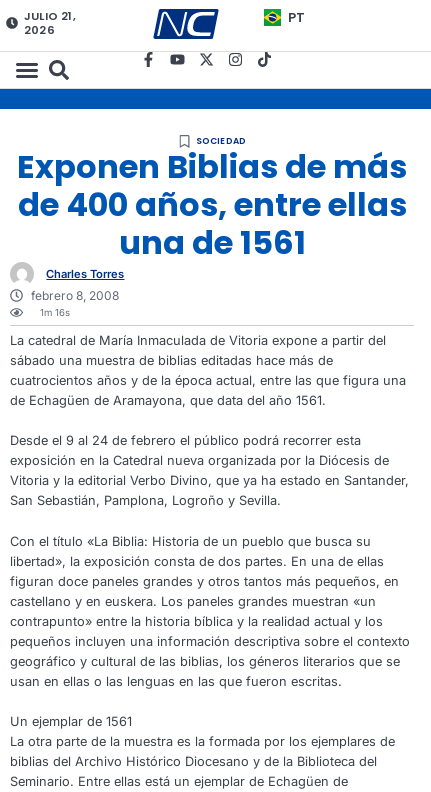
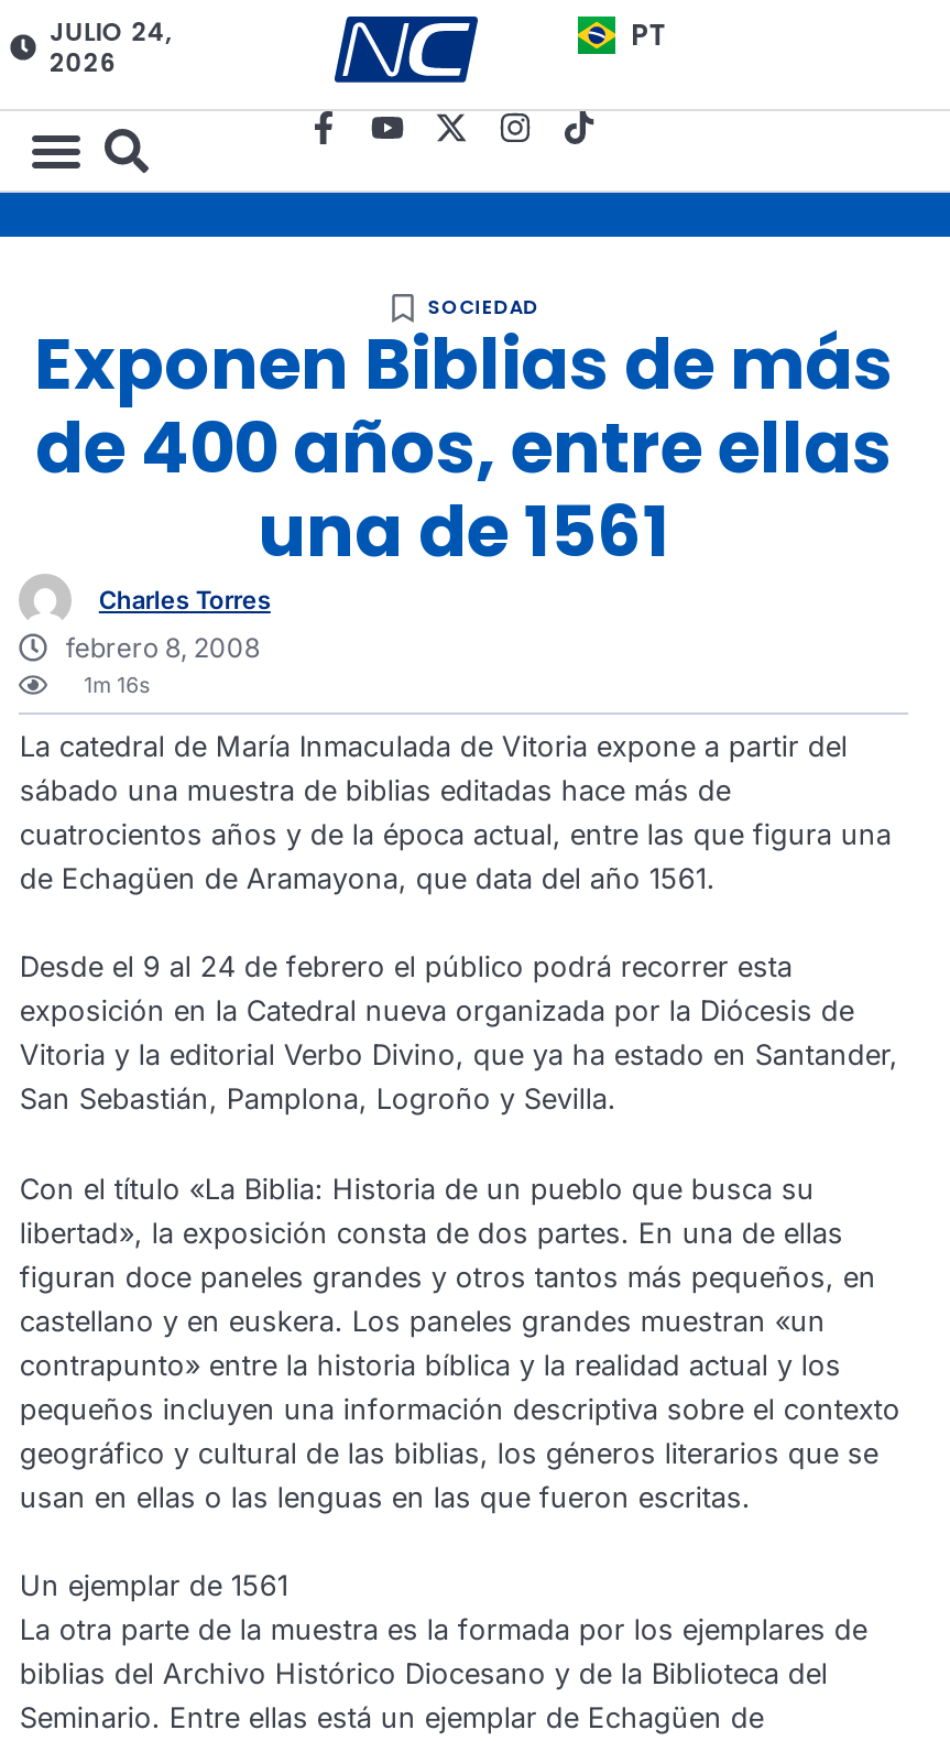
[24,8,76,24] JULIO 21, -> [50,14,172,50] JULIO 24,

